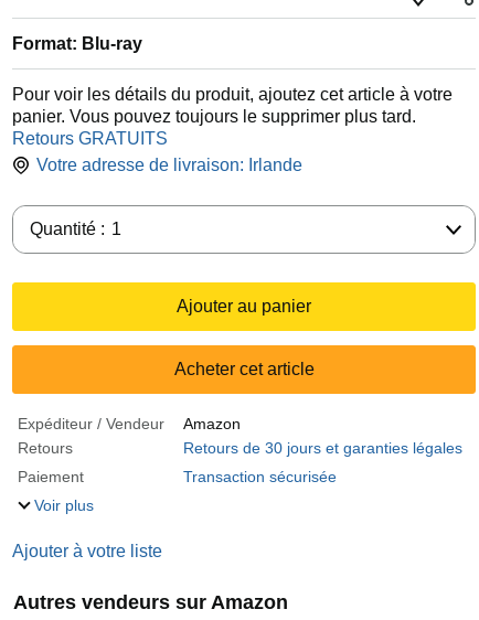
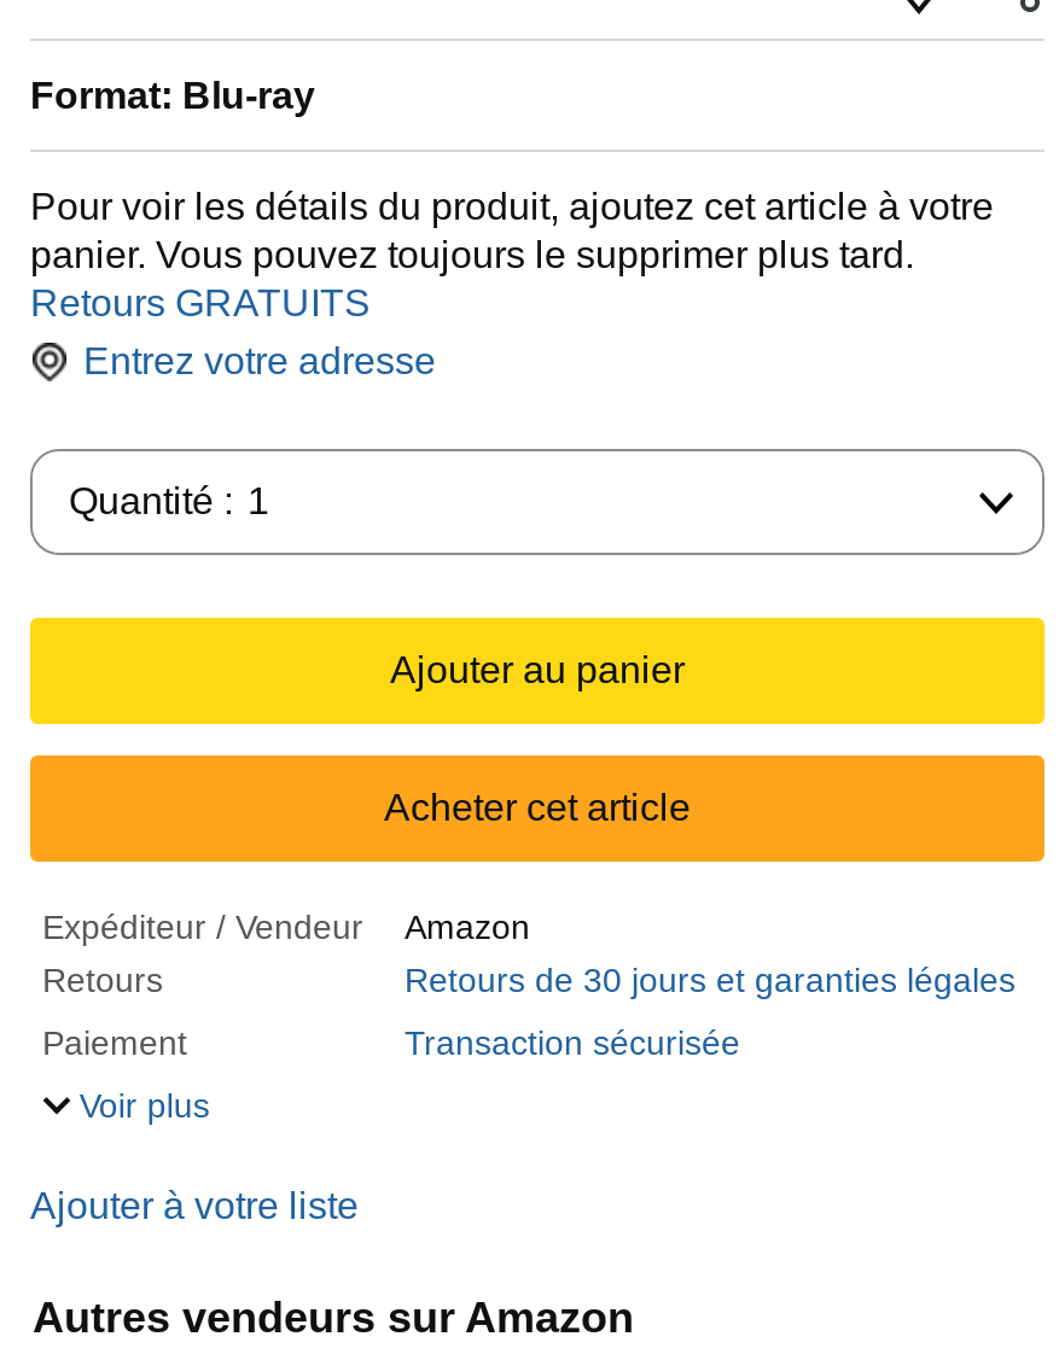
[36,156,302,174] Votre adresse de livraison: Irlande -> [83,340,436,381] Entrez votre adresse

